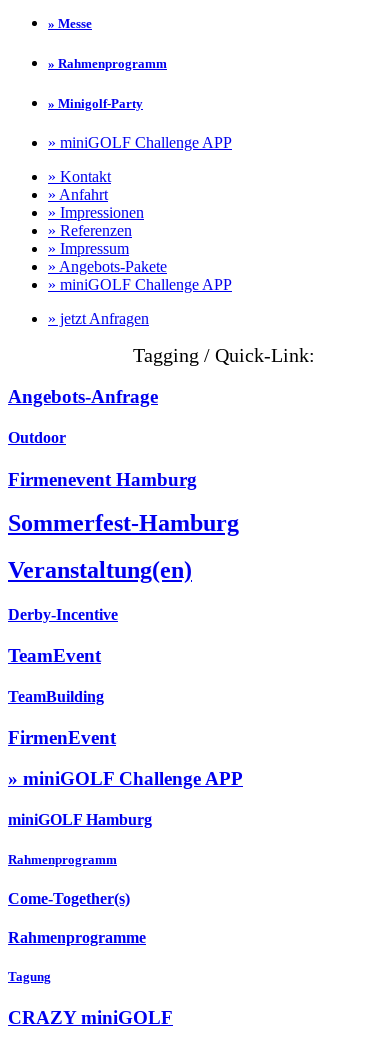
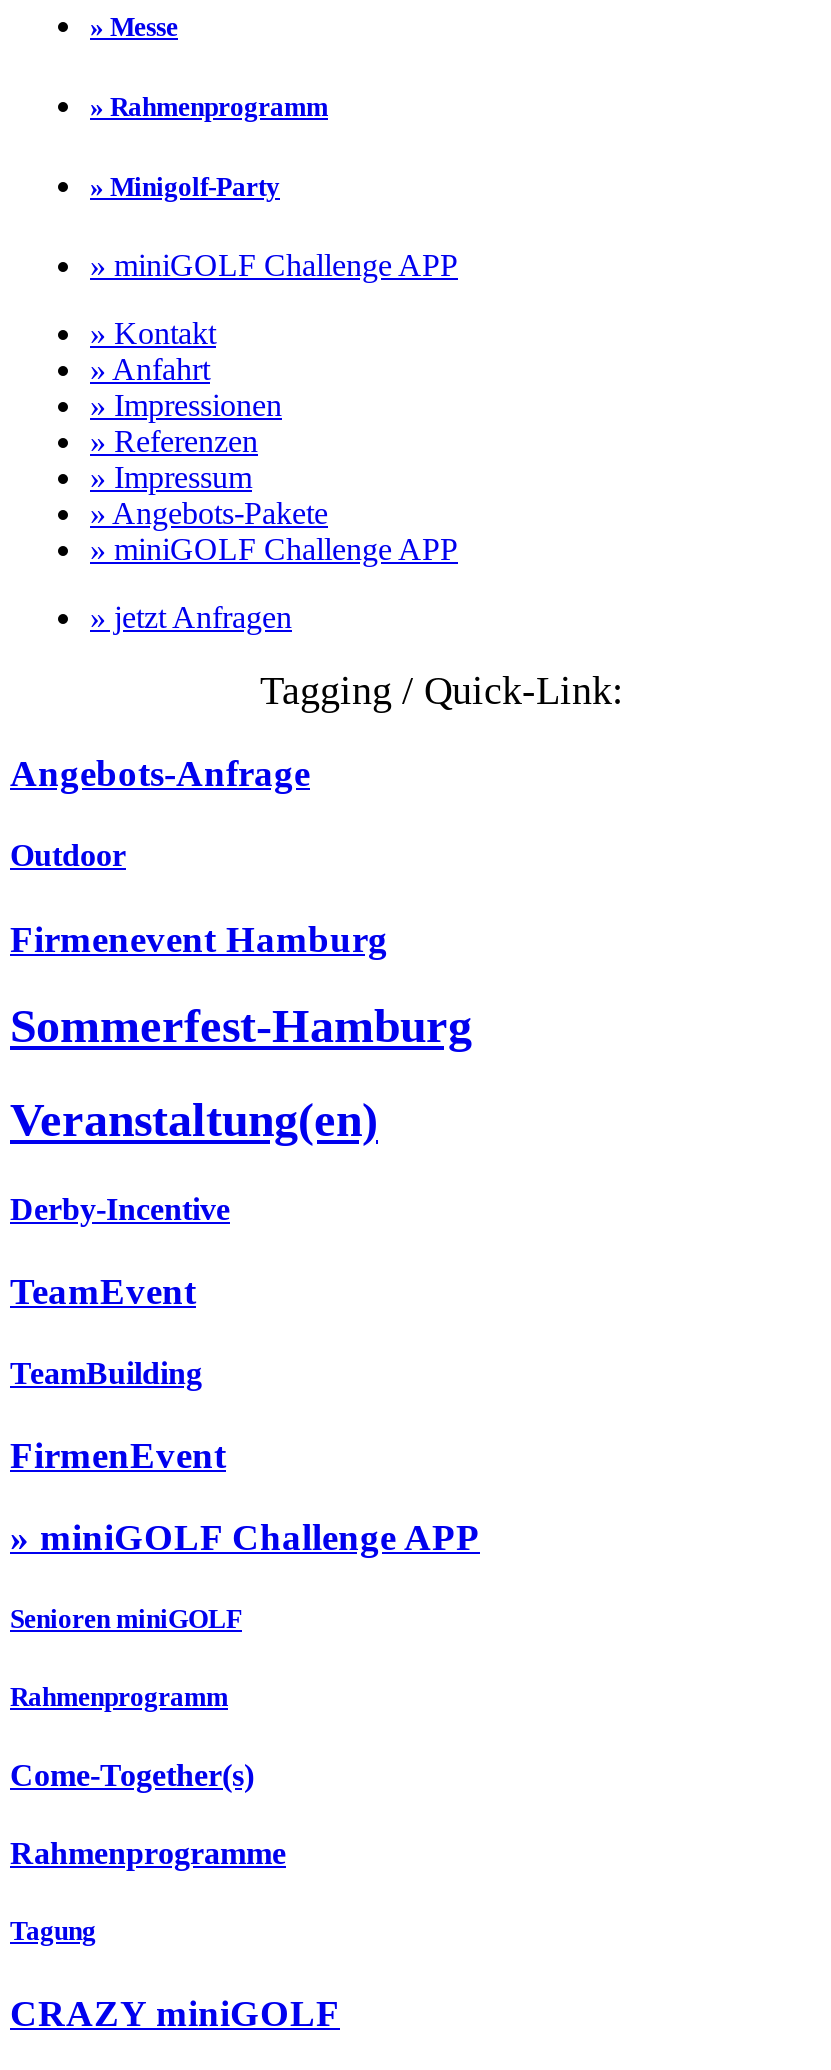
[8,811,152,828] miniGOLF Hamburg -> [10,1605,242,1635] Senioren miniGOLF

